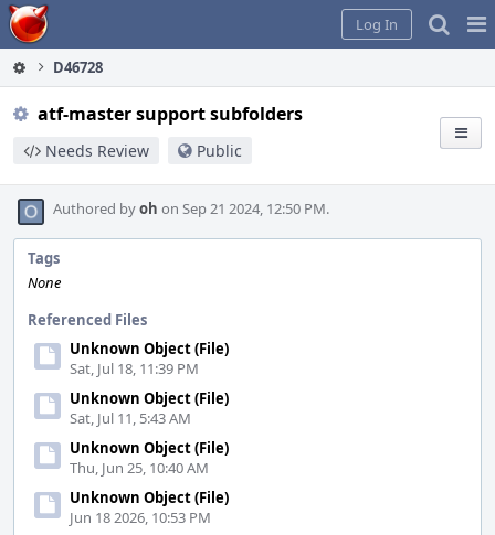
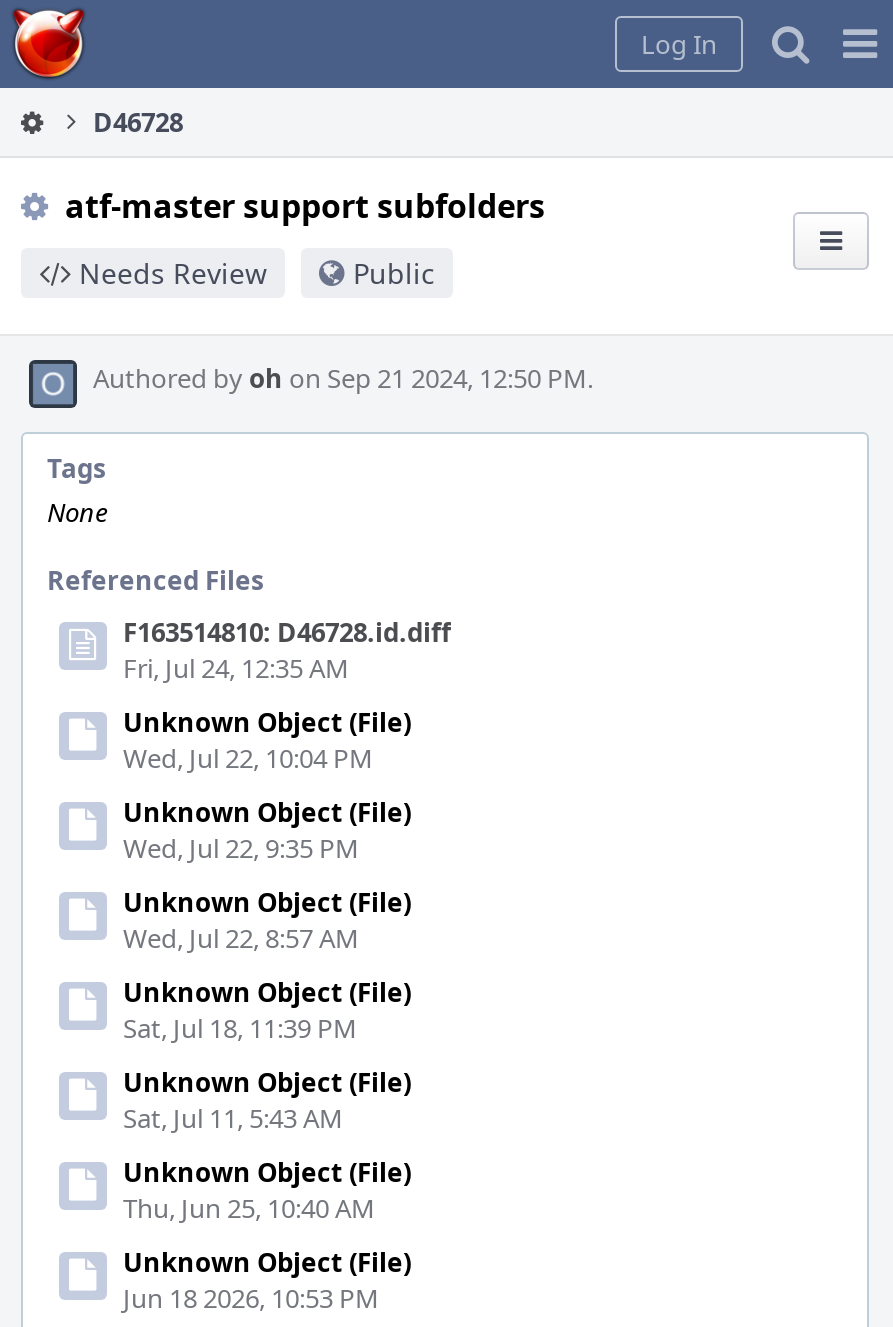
none -> [123,614,451,956] F163514810: D46728.id.diff | Fri, Jul 24, 12:35 AM | Unknown Object (File) | Wed, Jul 22, 10:04 PM | Unknown Object (File) | Wed, Jul 22, 9:35 PM | Unknown Object (File) | Wed, Jul 22, 8:57 AM

